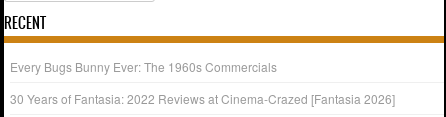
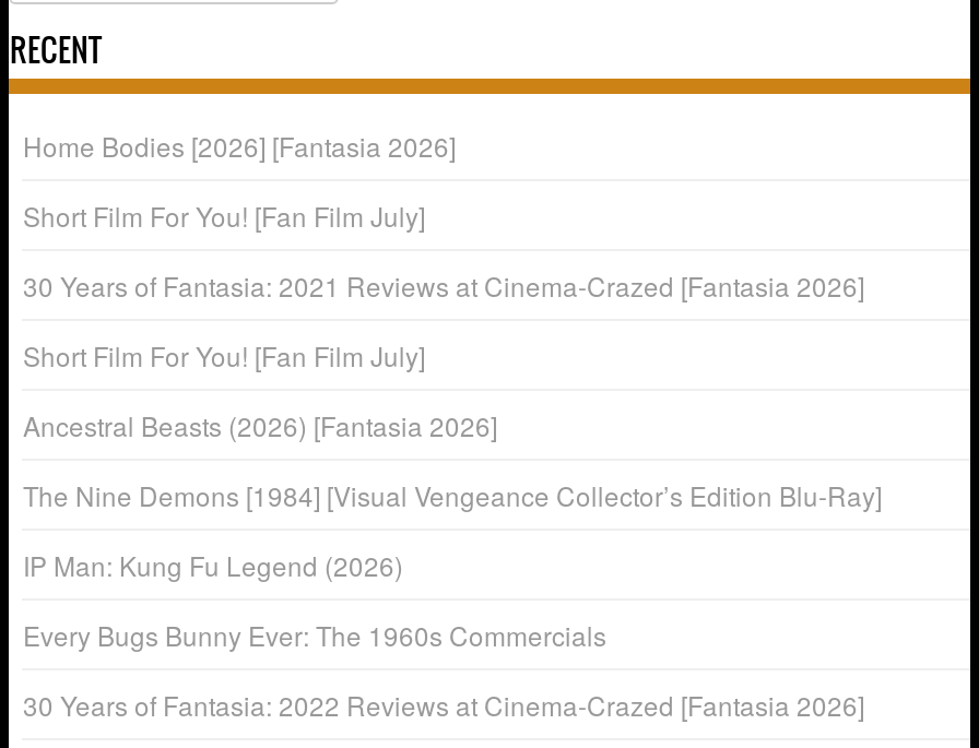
none -> [23,127,882,584] Home Bodies [2026] [Fantasia 2026] | Short Film For You! [Fan Film July] | 30 Years of Fantasia: 2021 Reviews at Cinema-Crazed [Fantasia 2026] | Short Film For You! [Fan Film July] | Ancestral Beasts (2026) [Fantasia 2026] | The Nine Demons [1984] [Visual Vengeance Collector’s Edition Blu-Ray] | IP Man: Kung Fu Legend (2026)

